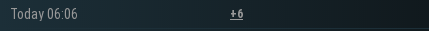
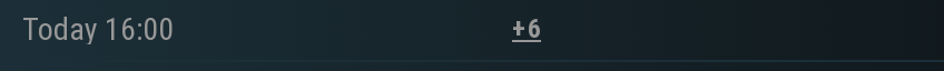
[10,6,78,22] Today 06:06 -> [22,12,174,47] Today 16:00

